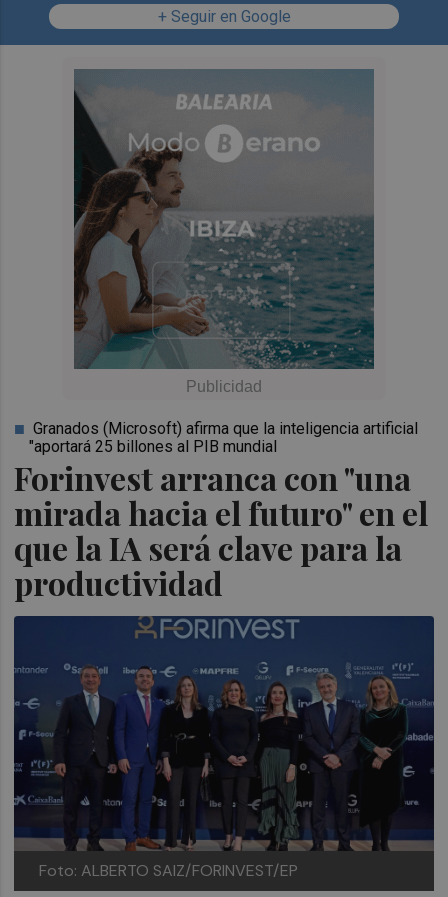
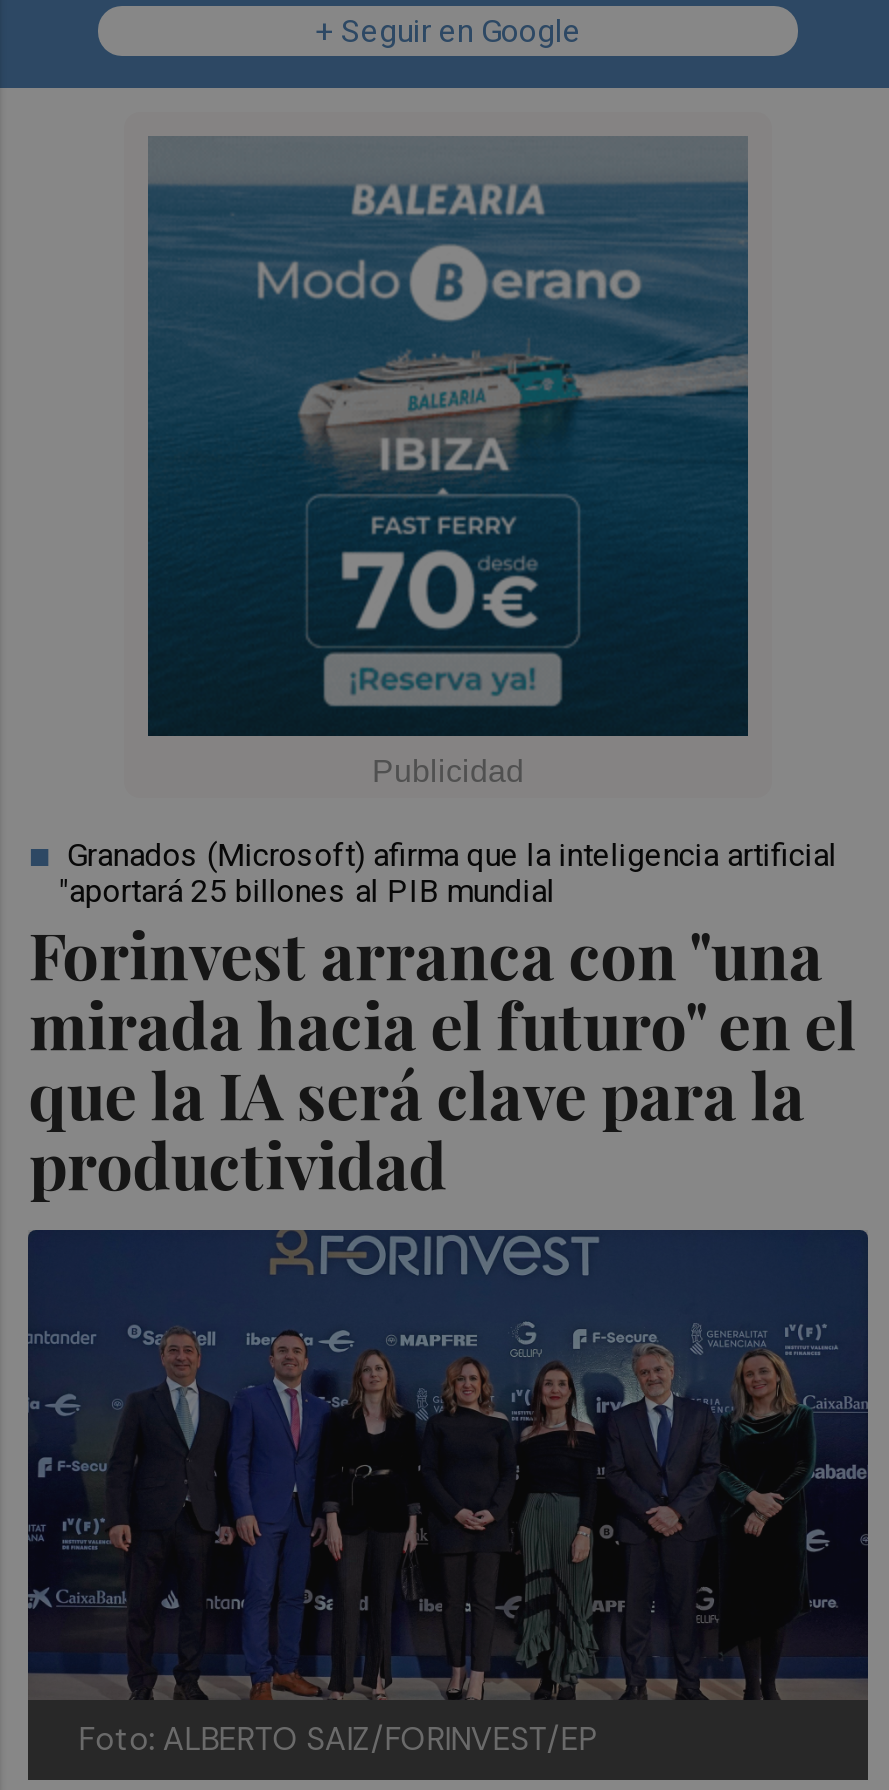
[73,70,374,370] [image] -> [146,140,750,738] [image]

